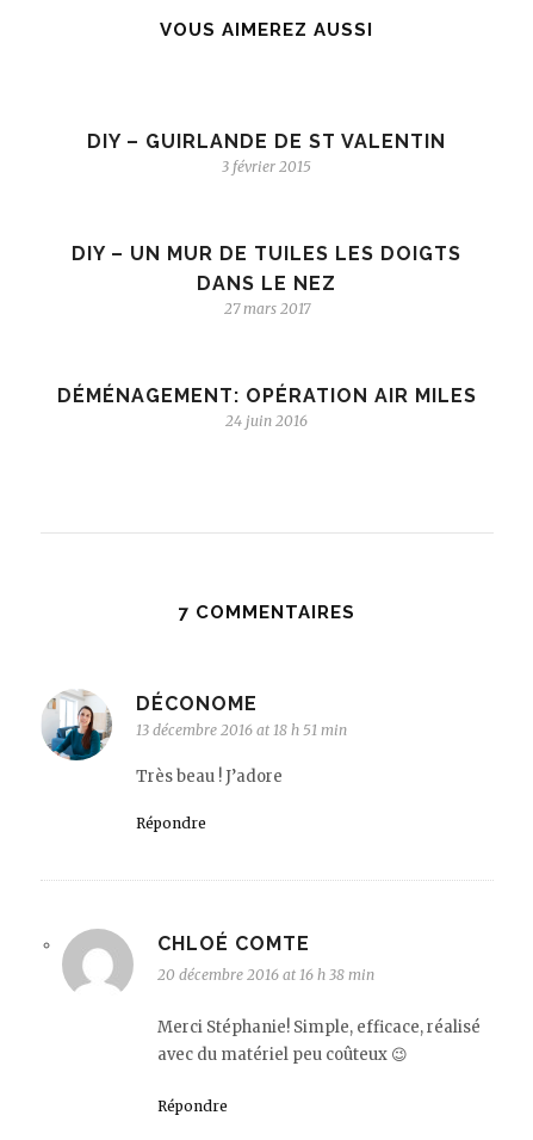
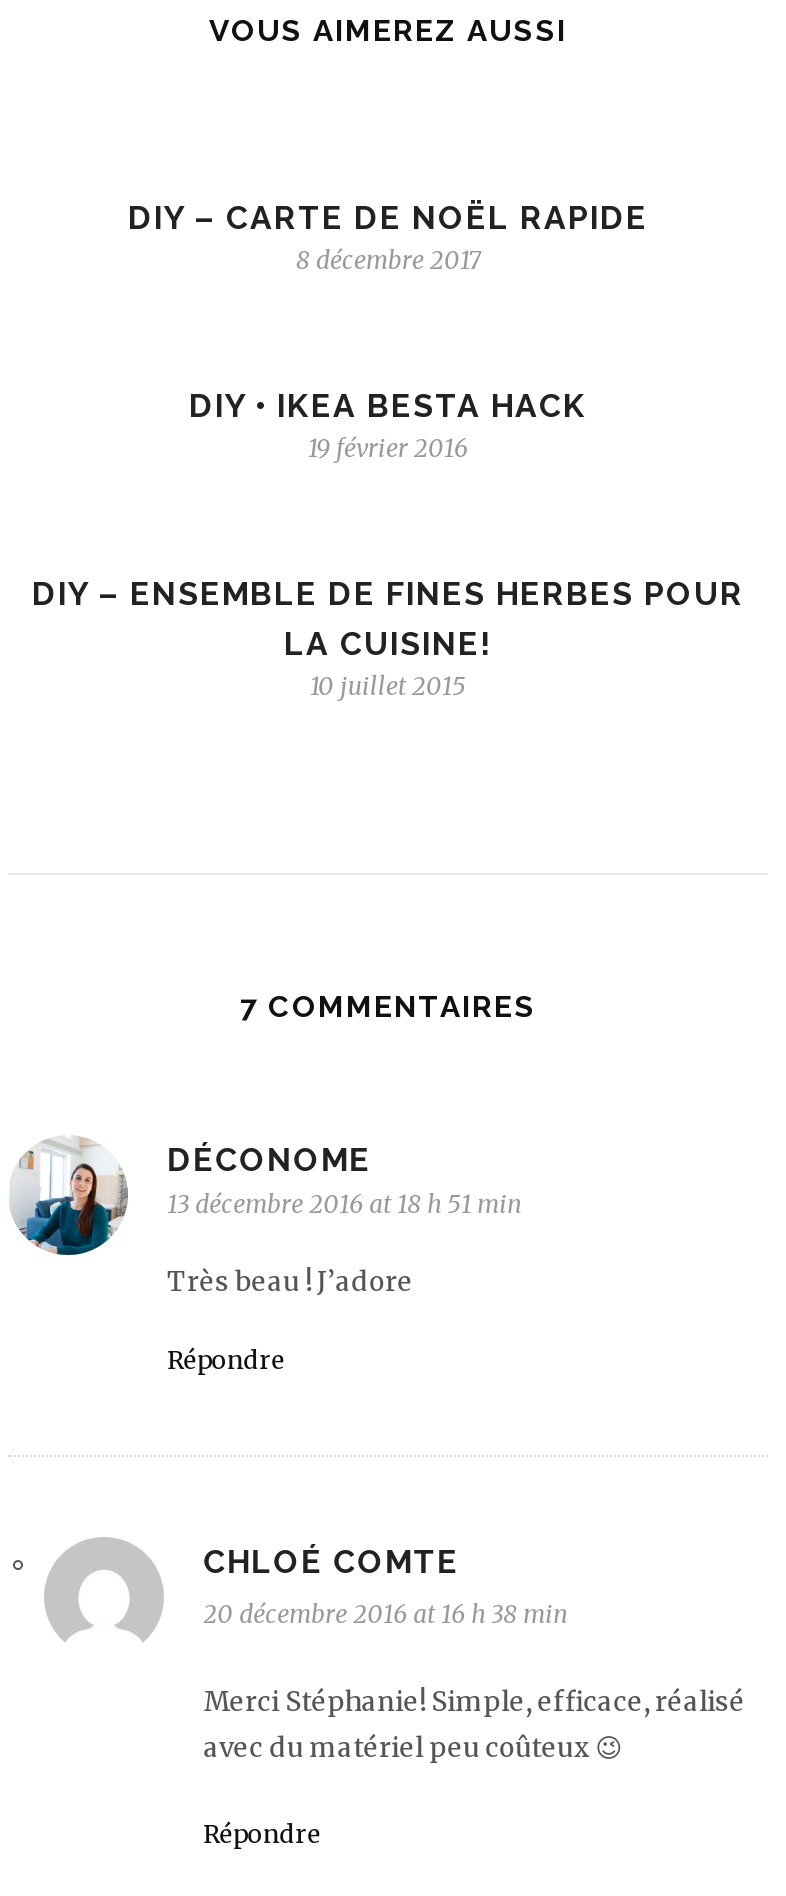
[88,130,447,175] DIY – GUIRLANDE DE ST VALENTIN | 3 février 2015 -> [128,199,648,275] DIY – CARTE DE NOËL RAPIDE | 8 décembre 2017
[72,242,462,318] DIY – UN MUR DE TUILES LES DOIGTS | DANS LE NEZ | 27 mars 2017 -> [189,387,587,463] DIY • IKEA BESTA HACK | 19 février 2016
[57,384,477,430] DÉMÉNAGEMENT: OPÉRATION AIR MILES | 24 juin 2016 -> [32,575,744,701] DIY – ENSEMBLE DE FINES HERBES POUR | LA CUISINE! | 10 juillet 2015

